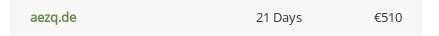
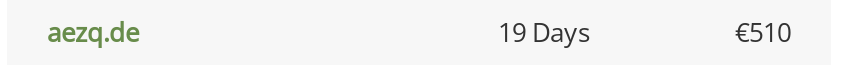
[255,8,301,26] 21 Days -> [498,14,590,50] 19 Days

